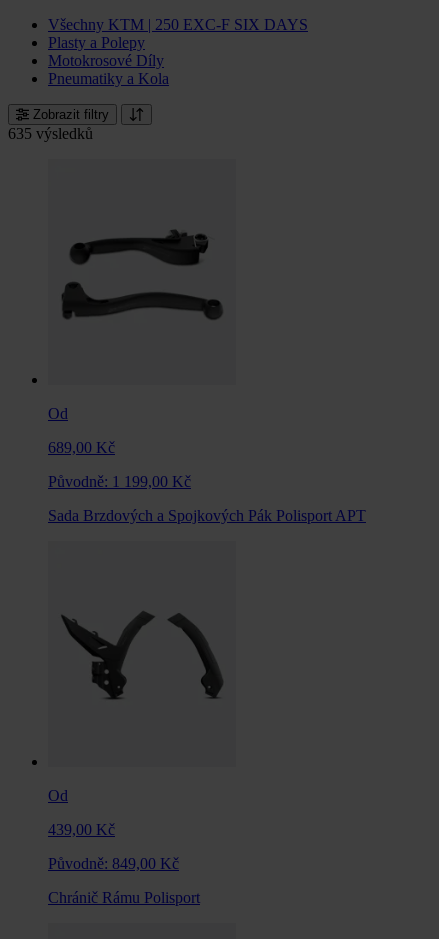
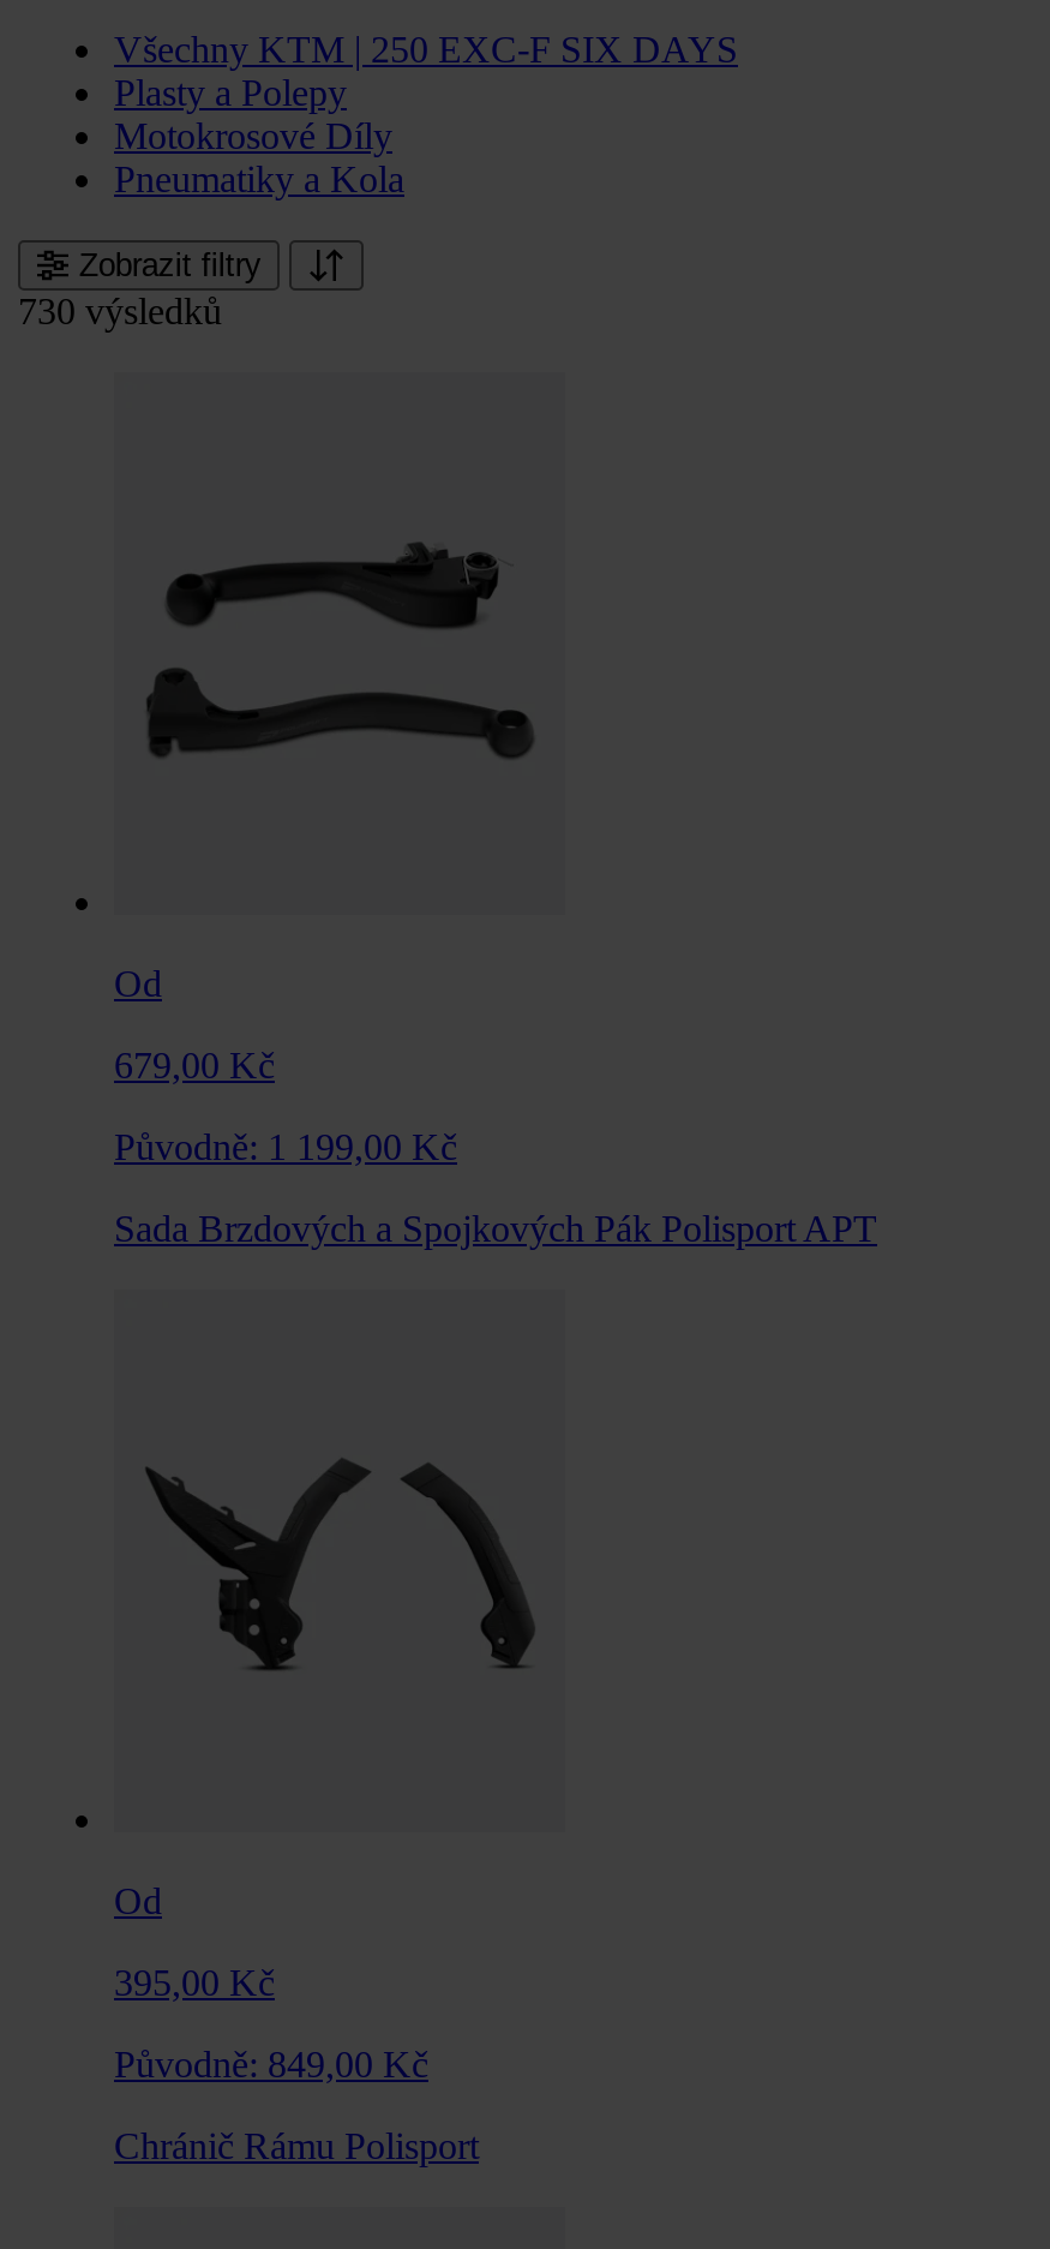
[8,125,93,142] 635 výsledků -> [18,291,222,332] 730 výsledků
[48,439,115,456] 689,00 Kč -> [114,1045,275,1086] 679,00 Kč
[48,821,115,838] 439,00 Kč -> [114,1962,275,2003] 395,00 Kč

